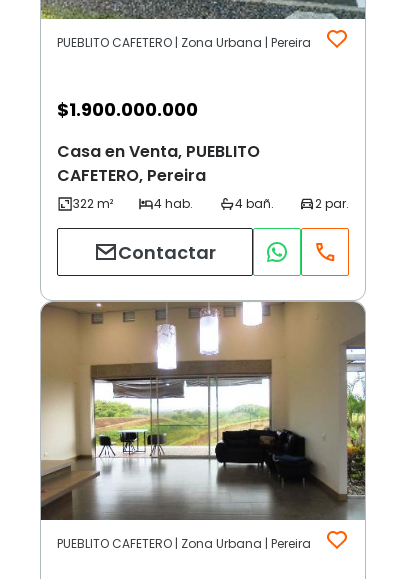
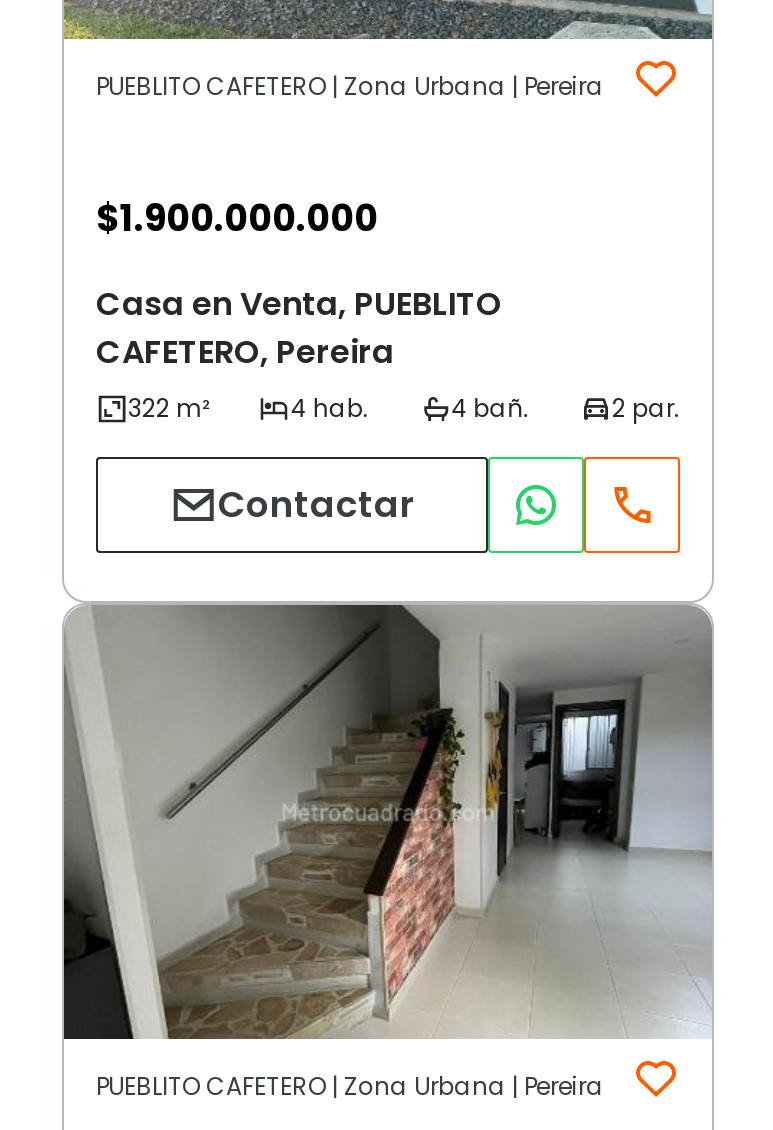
[40,302,366,521] [image] -> [62,604,714,1040] [image]

